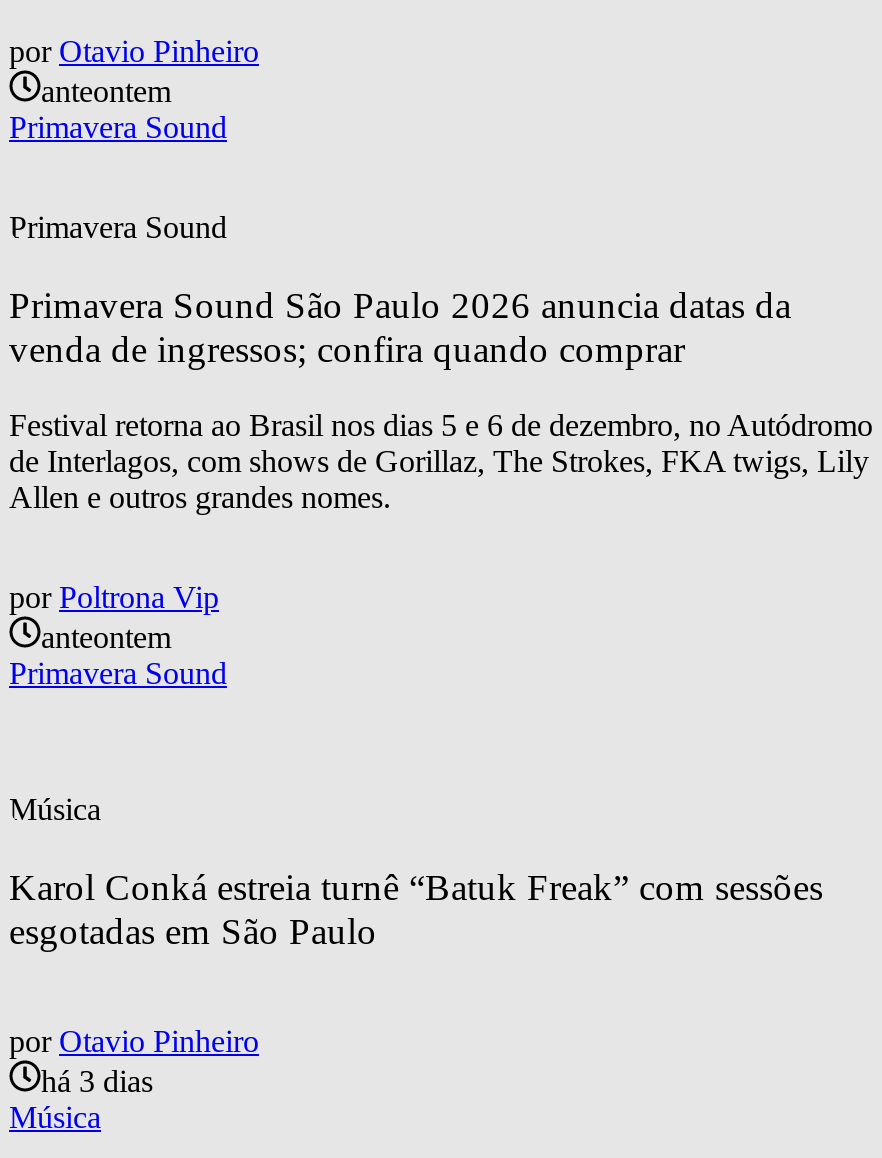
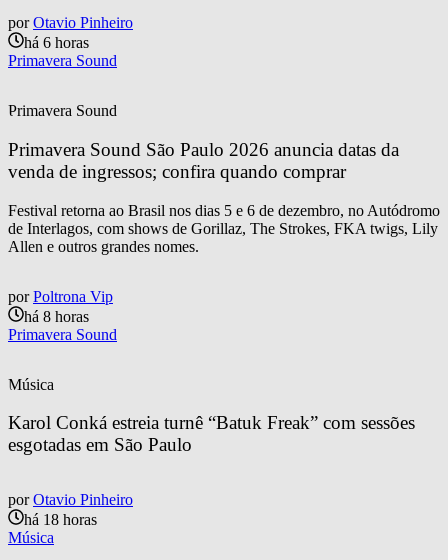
[41,73,171,107] anteontem -> [24,34,89,51] há 6 horas
[41,620,171,654] anteontem -> [24,308,89,325] há 8 horas
[41,1063,153,1097] há 3 dias -> [24,511,97,528] há 18 horas

